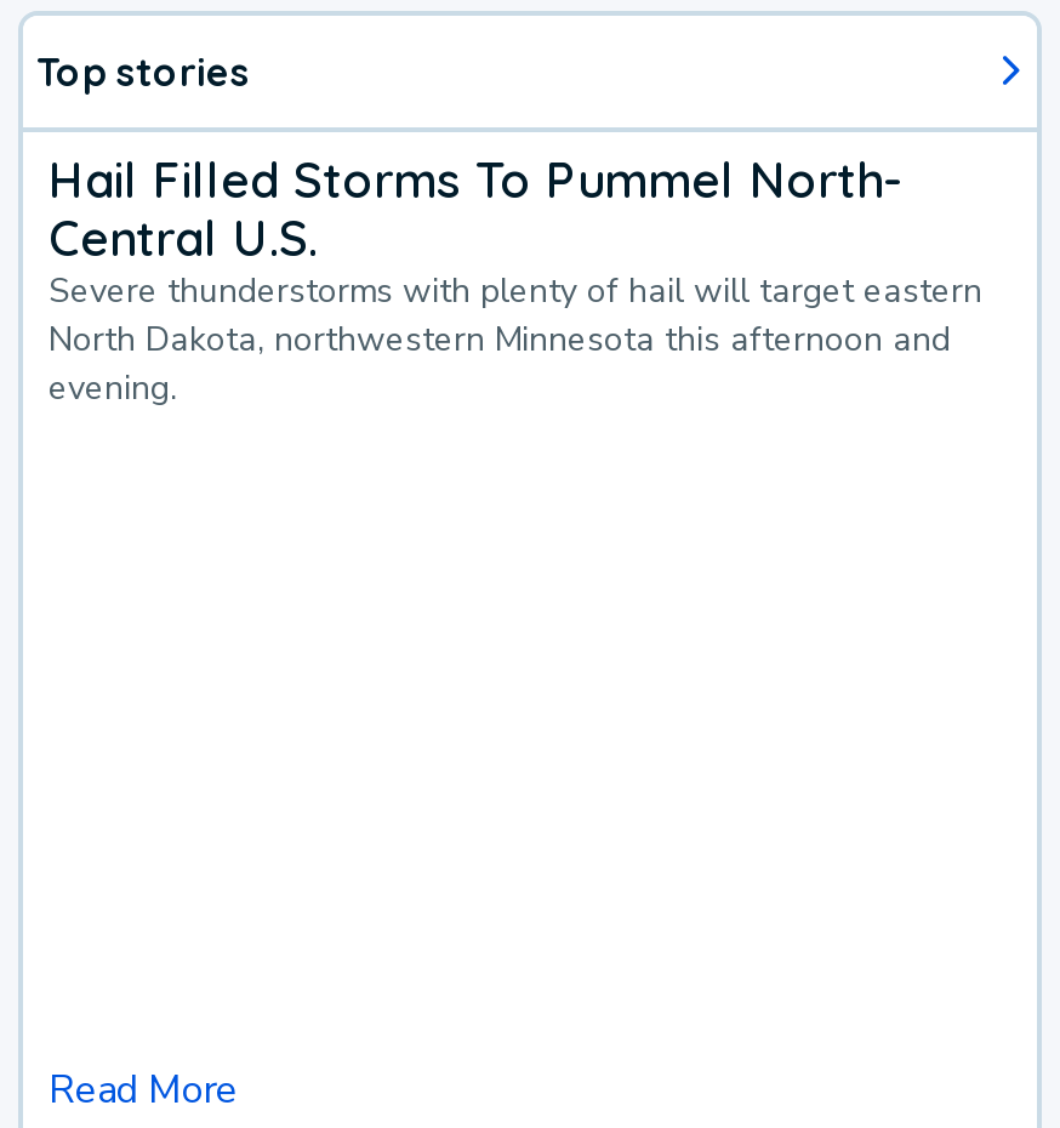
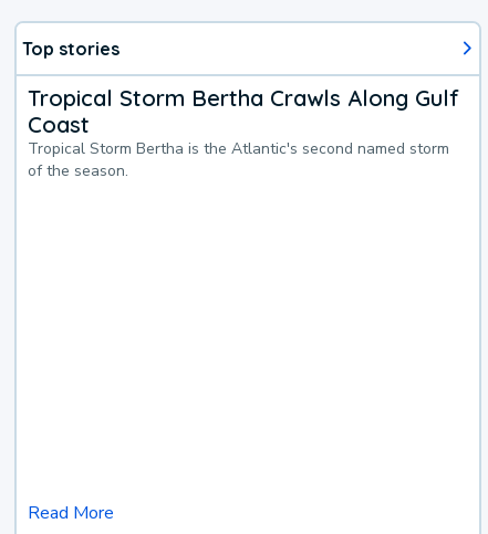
[48,148,982,410] Hail Filled Storms To Pummel North- | Central U.S. | Severe thunderstorms with plenty of hail will target eastern | North Dakota, northwestern Minnesota this afternoon and | evening. -> [28,84,460,181] Tropical Storm Bertha Crawls Along Gulf | Coast | Tropical Storm Bertha is the Atlantic's second named storm | of the season.

